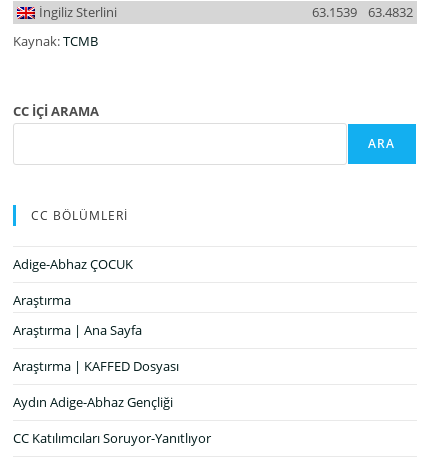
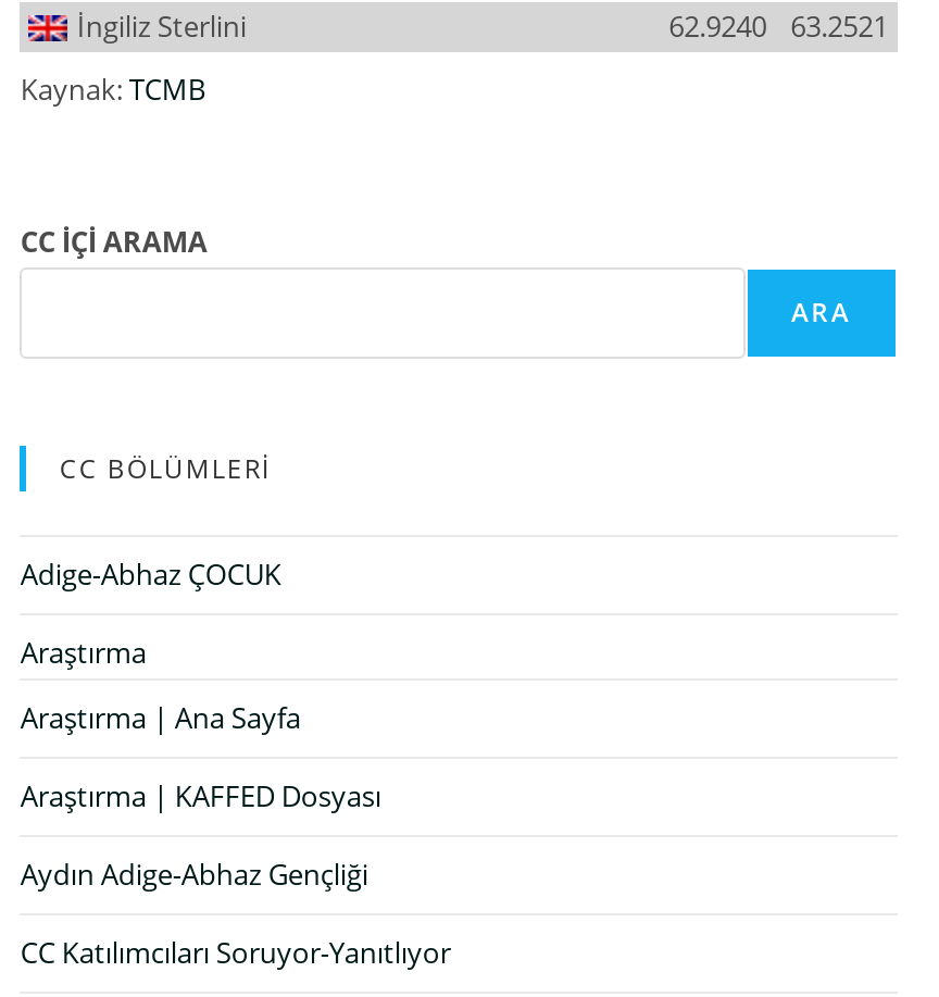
[312,3,357,21] 63.1539 -> [669,6,766,45] 62.9240
[368,3,413,21] 63.4832 -> [790,6,888,45] 63.2521

